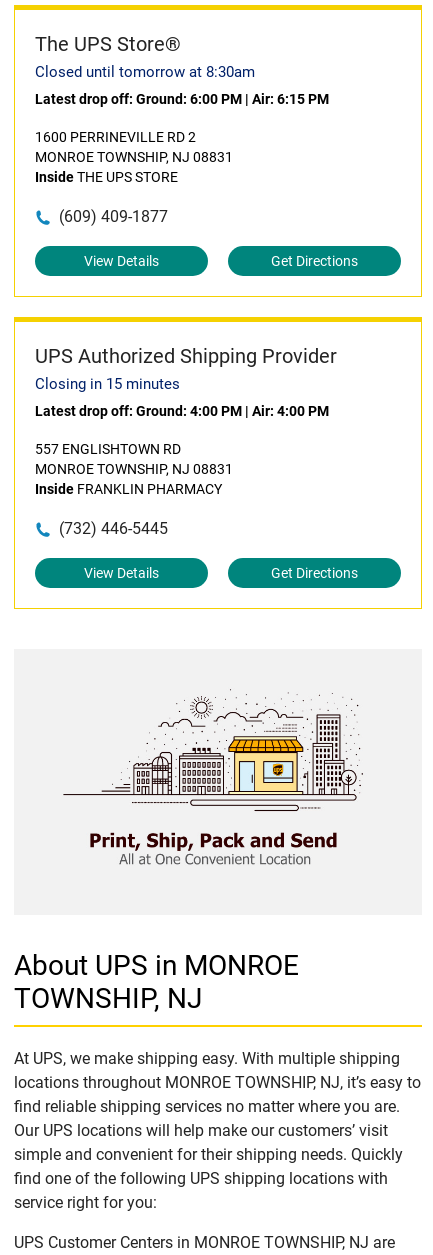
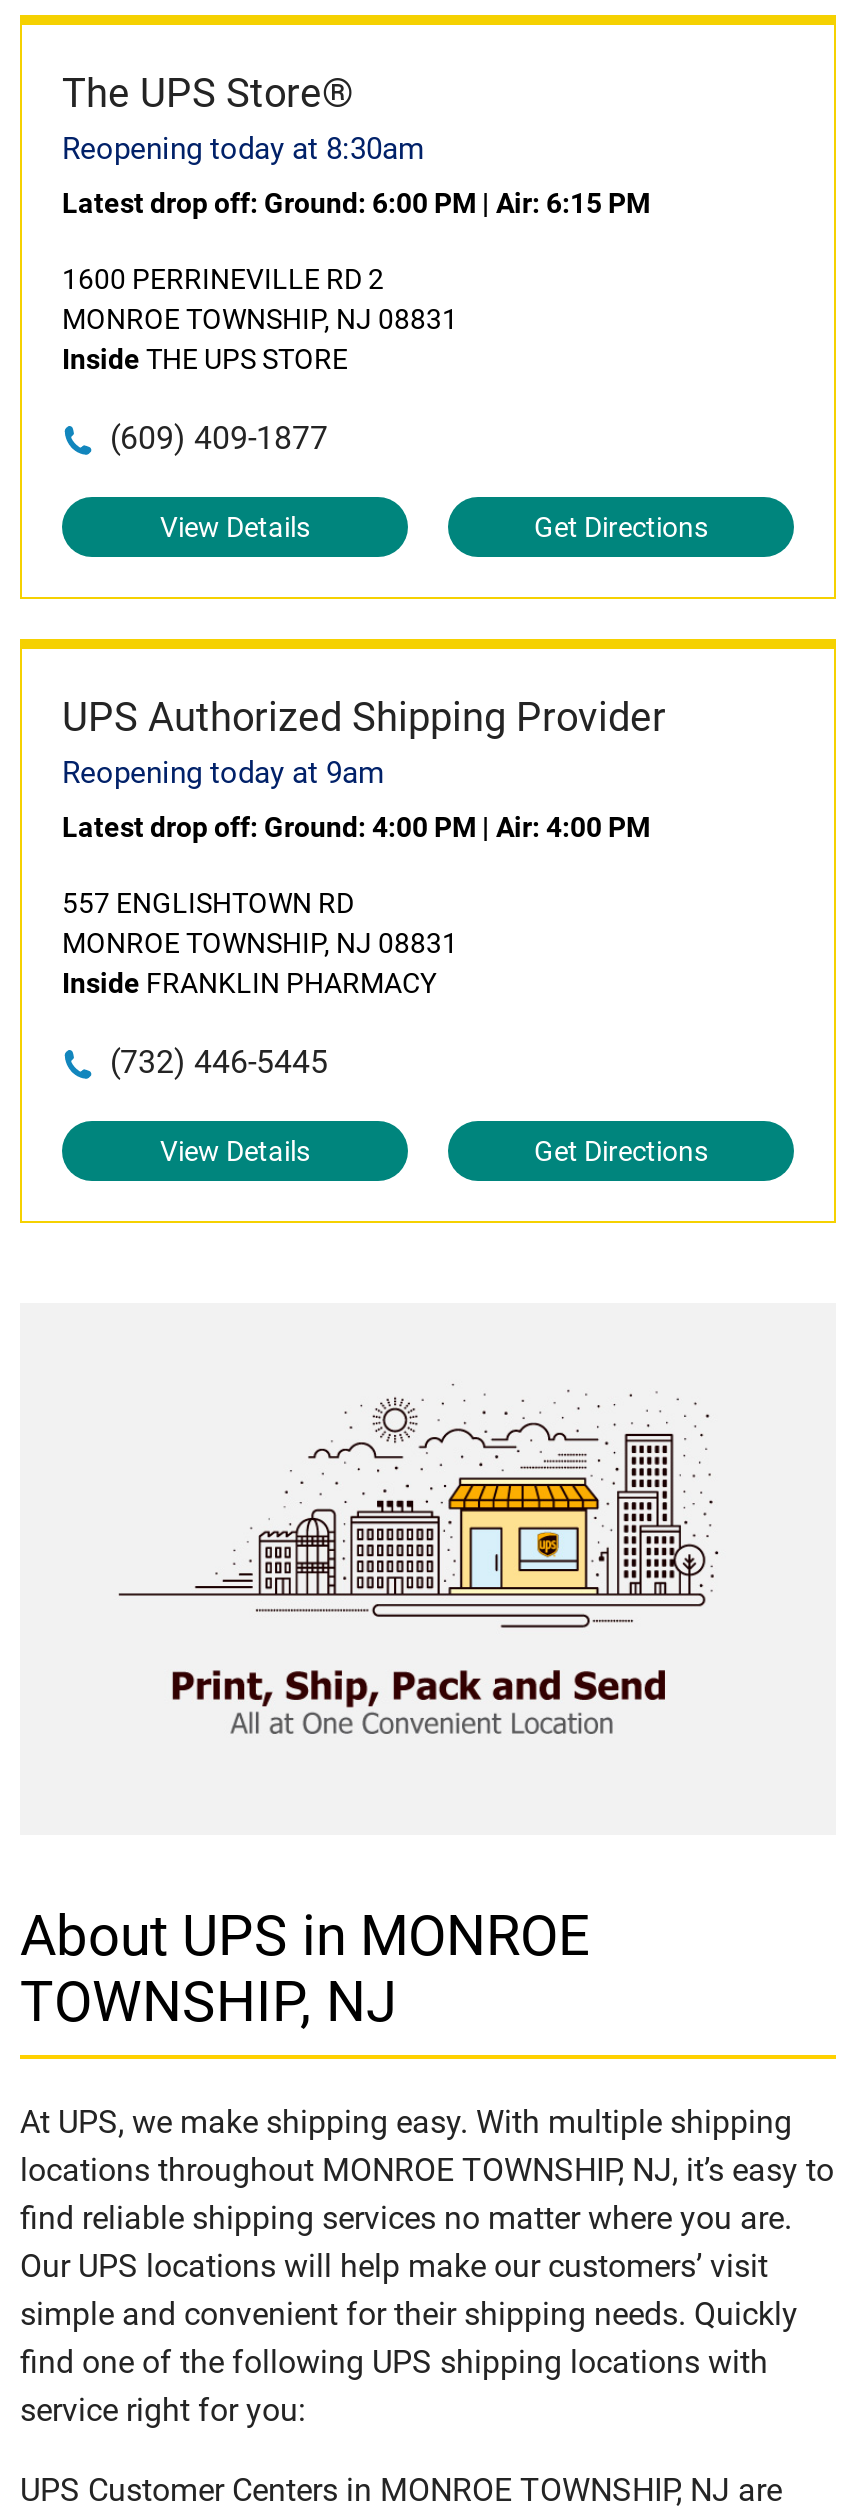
[35,63,255,81] Closed until tomorrow at 8:30am -> [62,131,424,167] Reopening today at 8:30am
[35,375,180,393] Closing in 15 minutes -> [62,755,384,791] Reopening today at 9am

